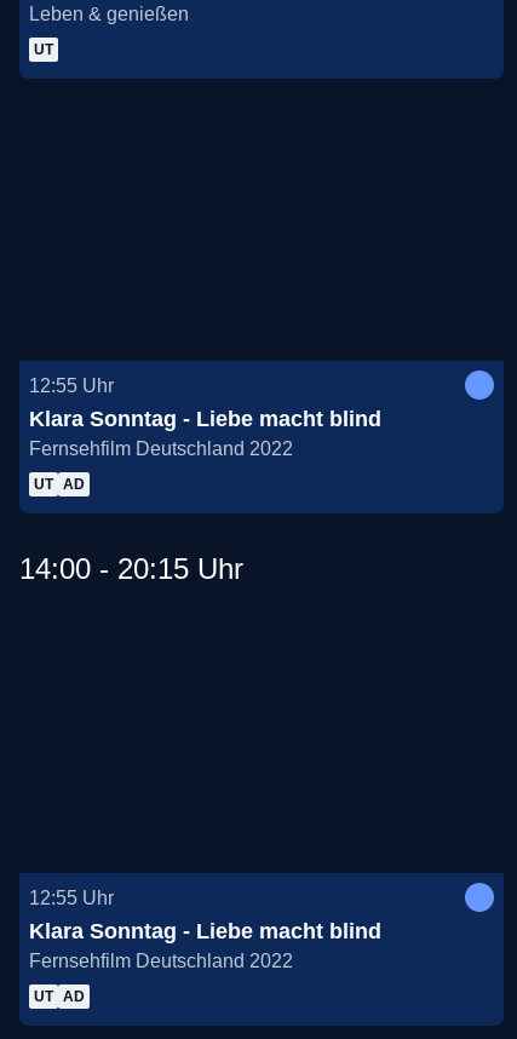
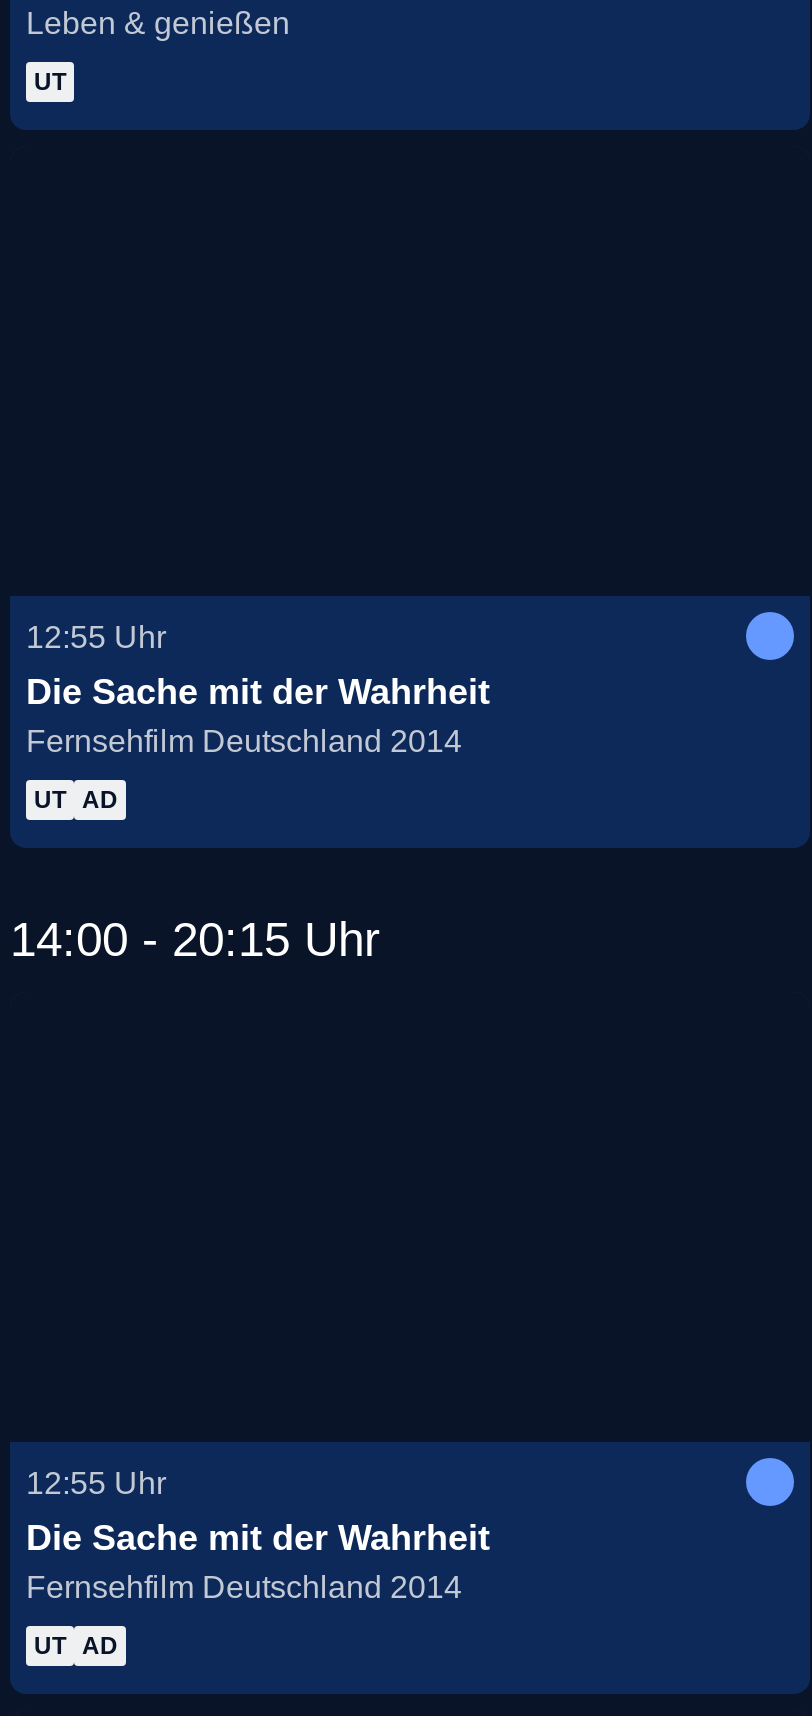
[29,407,381,459] Klara Sonntag - Liebe macht blind | Fernsehfilm Deutschland 2022 -> [26,672,490,758] Die Sache mit der Wahrheit | Fernsehfilm Deutschland 2014
[29,919,381,971] Klara Sonntag - Liebe macht blind | Fernsehfilm Deutschland 2022 -> [26,1518,490,1604] Die Sache mit der Wahrheit | Fernsehfilm Deutschland 2014

